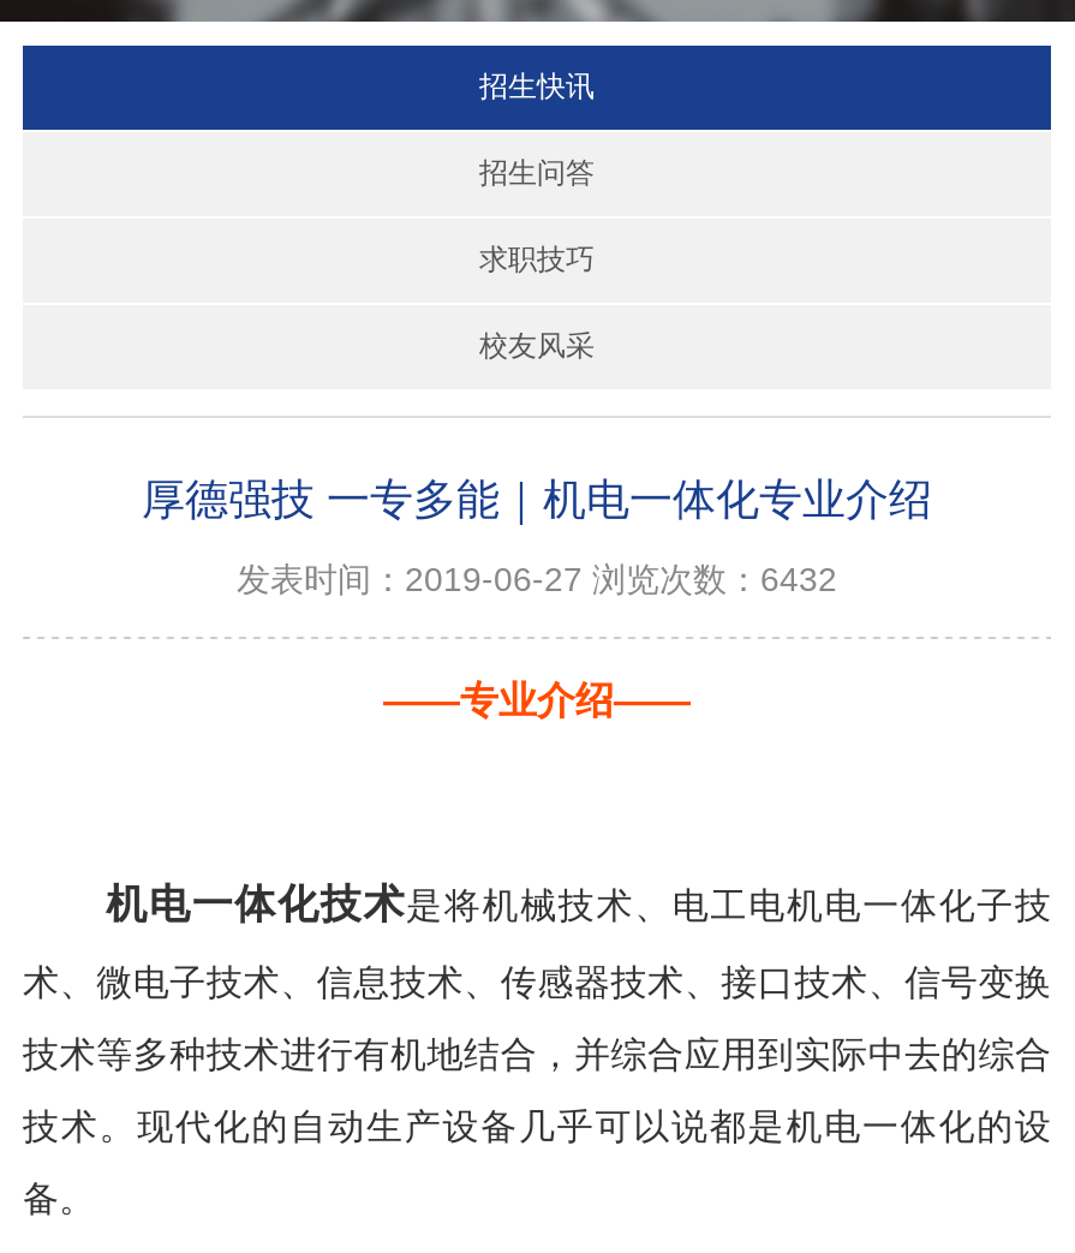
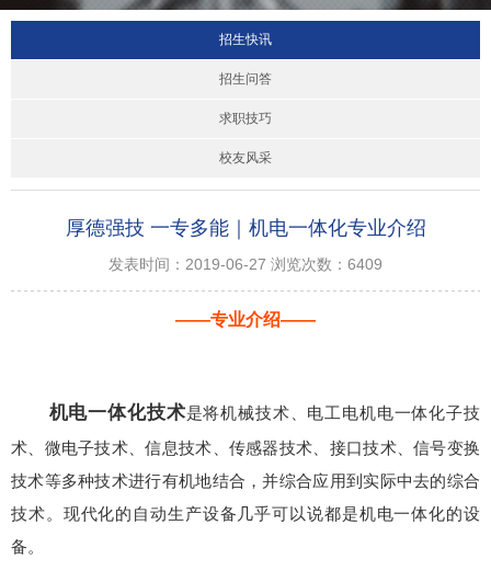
[237,560,837,598] 发表时间：2019-06-27 浏览次数：6432 -> [109,255,382,273] 发表时间：2019-06-27 浏览次数：6409

